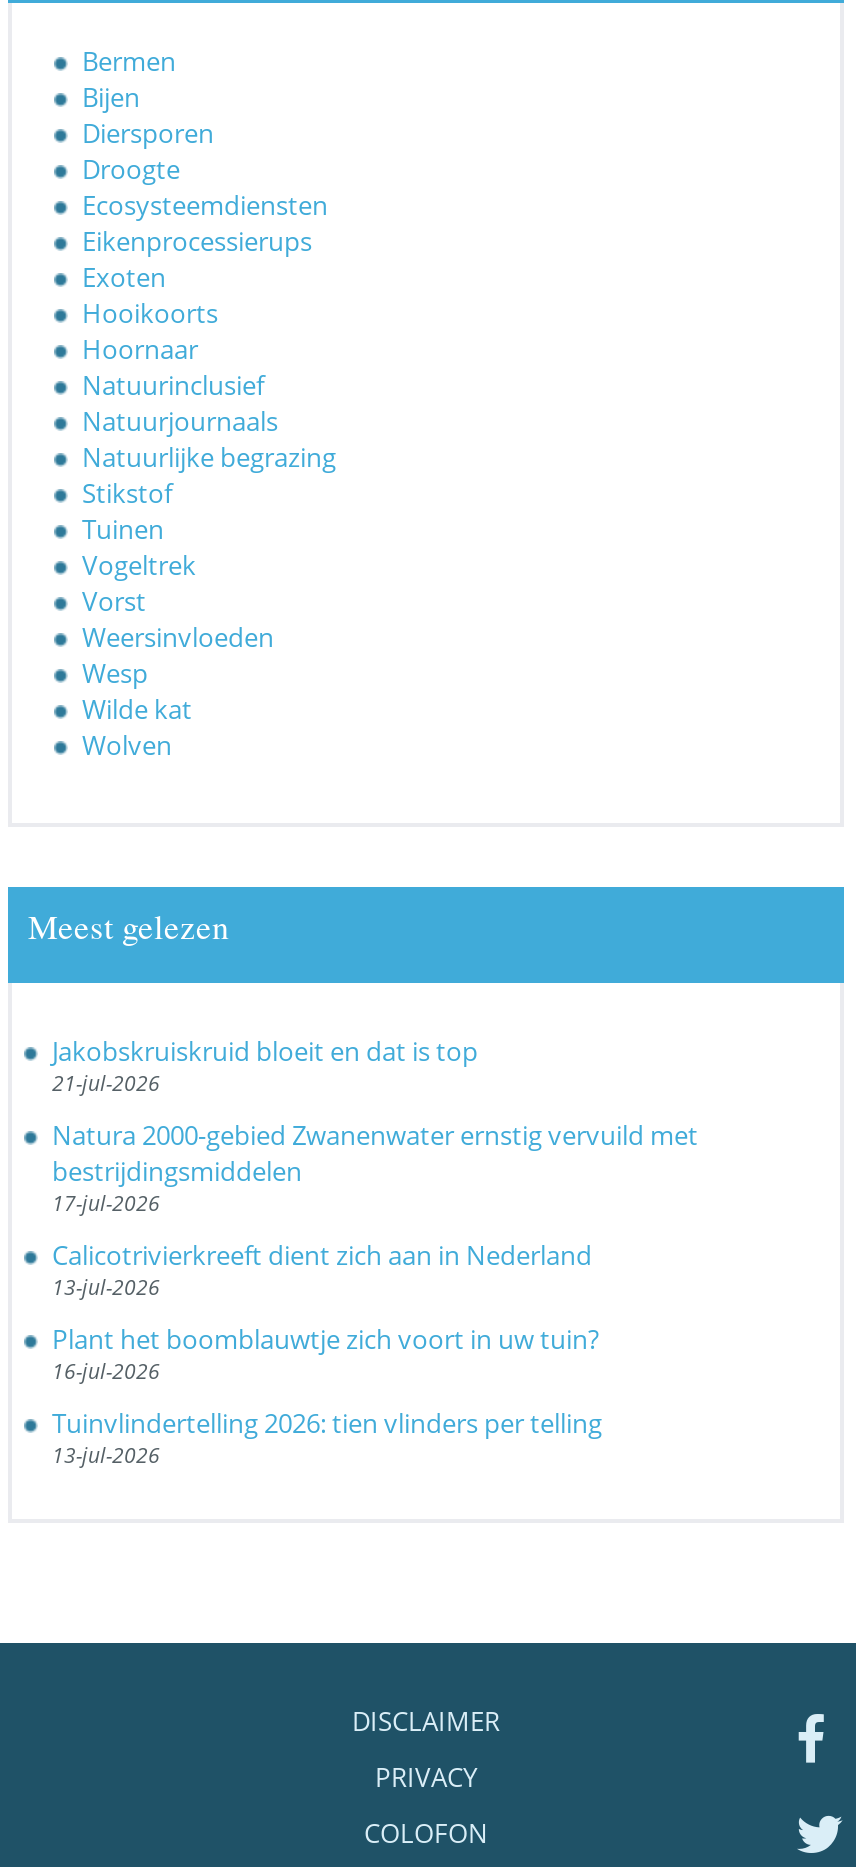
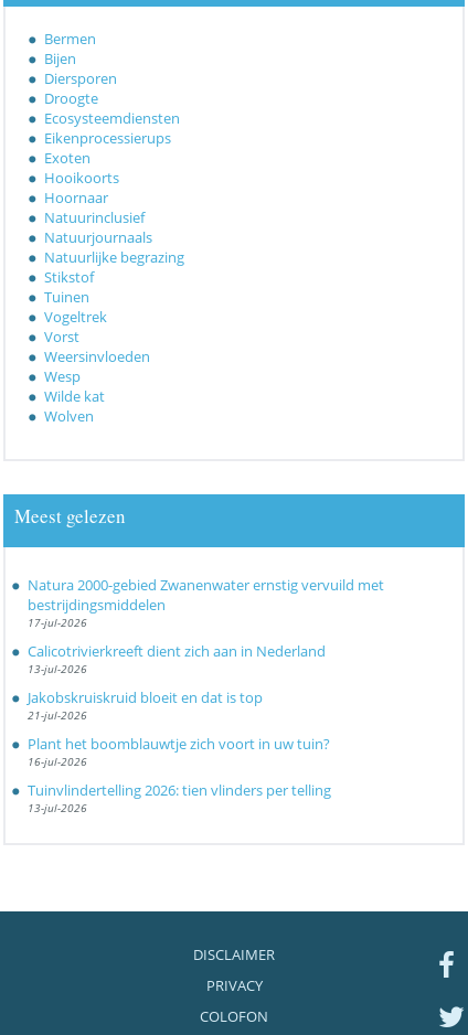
moved [52,1034,478,1098] -> [28,688,263,723]: Jakobskruiskruid bloeit en dat is top | 21-jul-2026
moved [52,1118,698,1302] -> [28,575,384,677]: Natura 2000-gebied Zwanenwater ernstig vervuild met | bestrijdingsmiddelen | 17-jul-2026 | Calicotrivierkreeft dient zich aan in Nederland | 13-jul-2026

